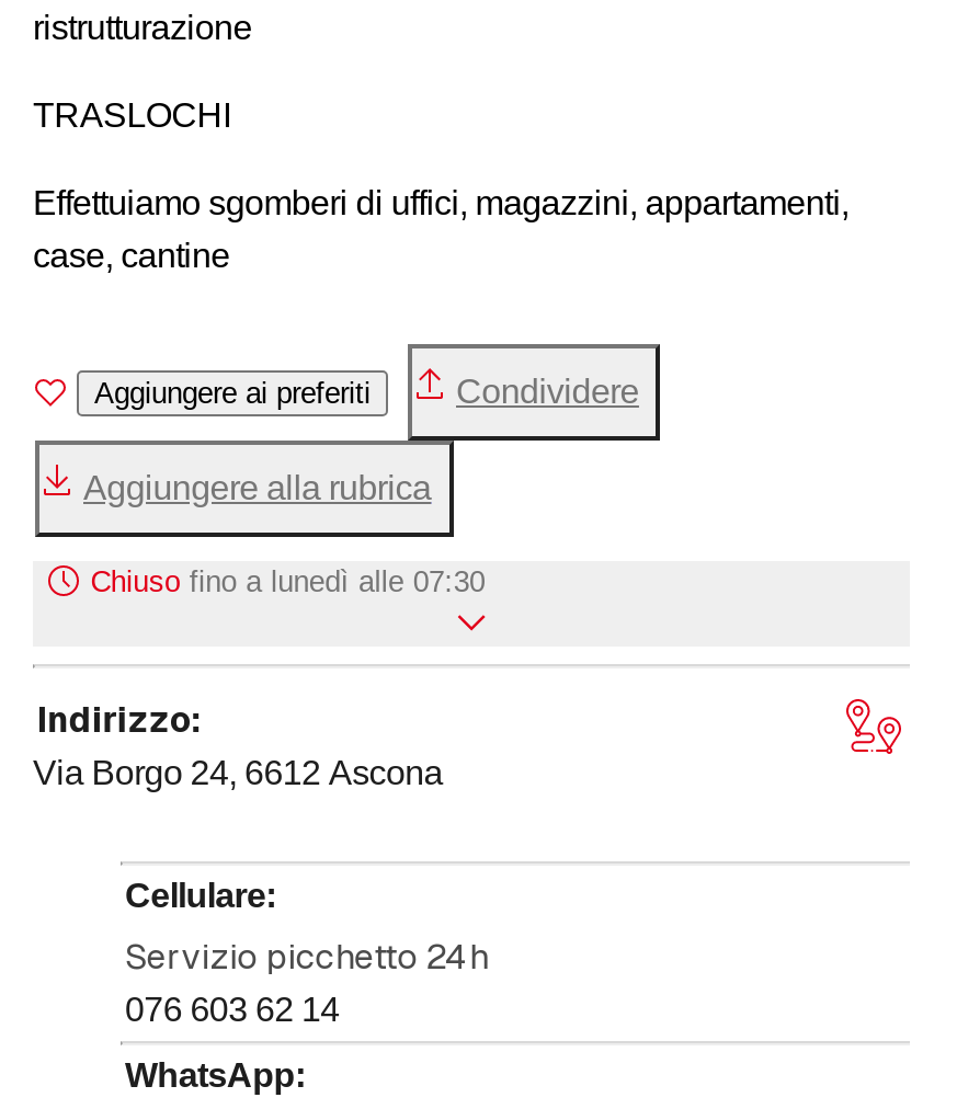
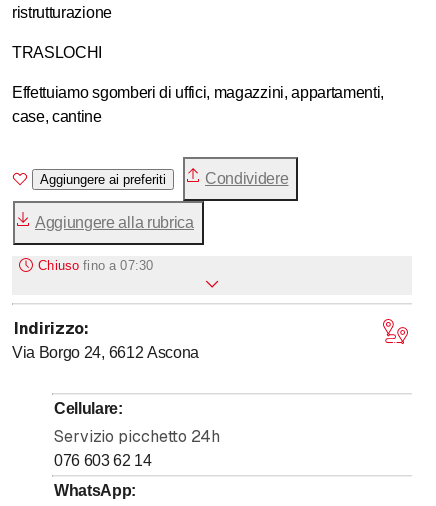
[90,566,485,599] Chiuso fino a lunedì alle 07:30 -> [38,258,153,273] Chiuso fino a 07:30

